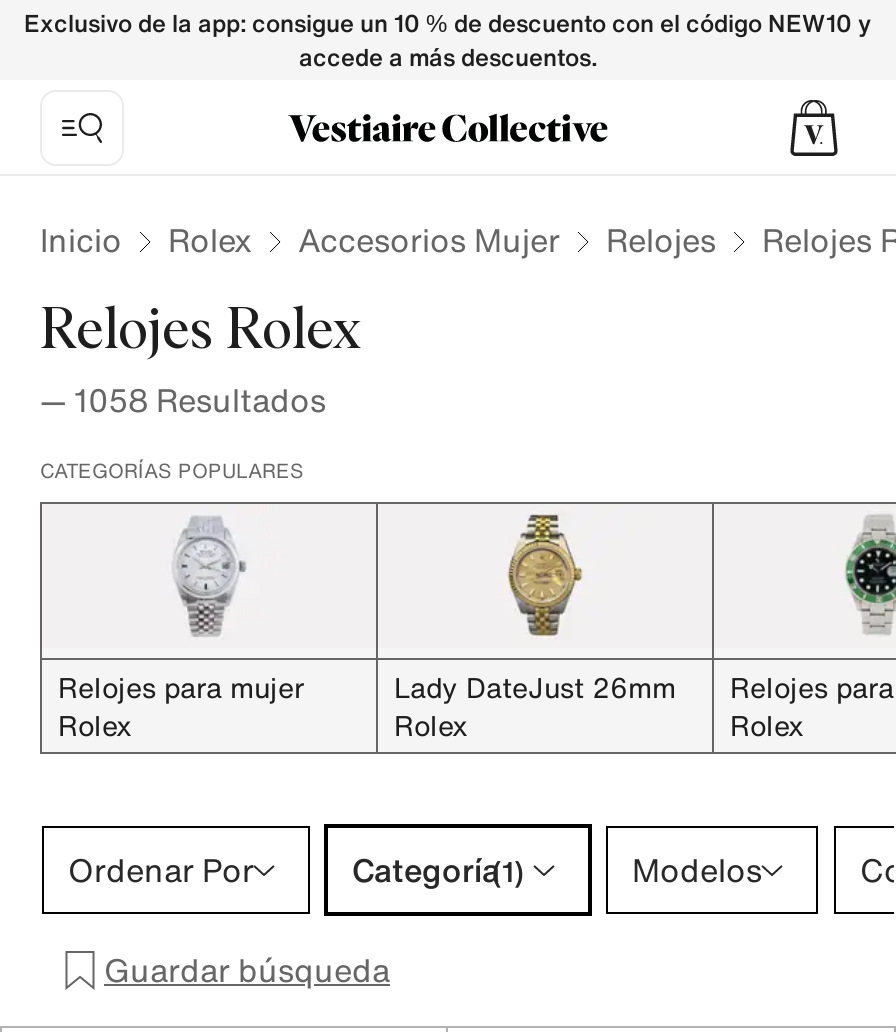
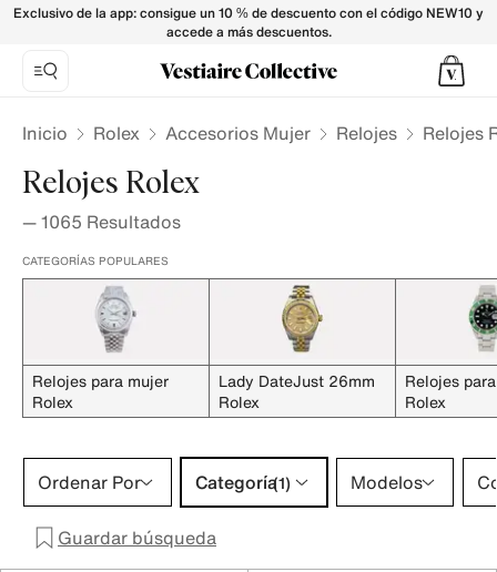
[40,376,326,424] — 1058 Resultados -> [22,208,181,235] — 1065 Resultados

